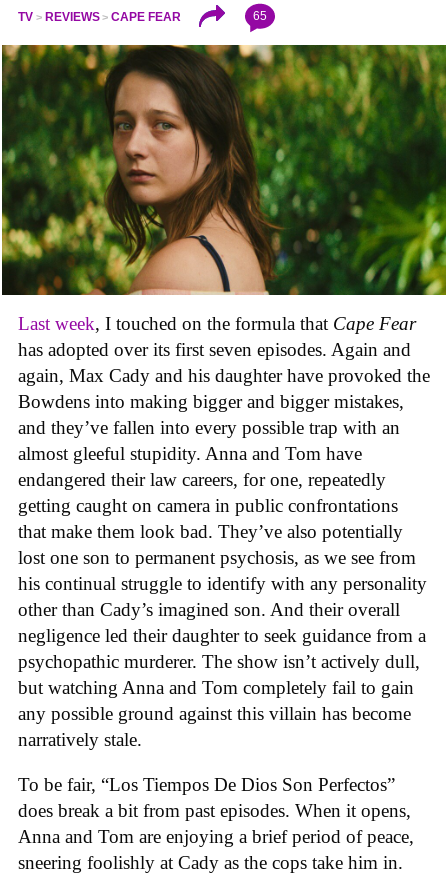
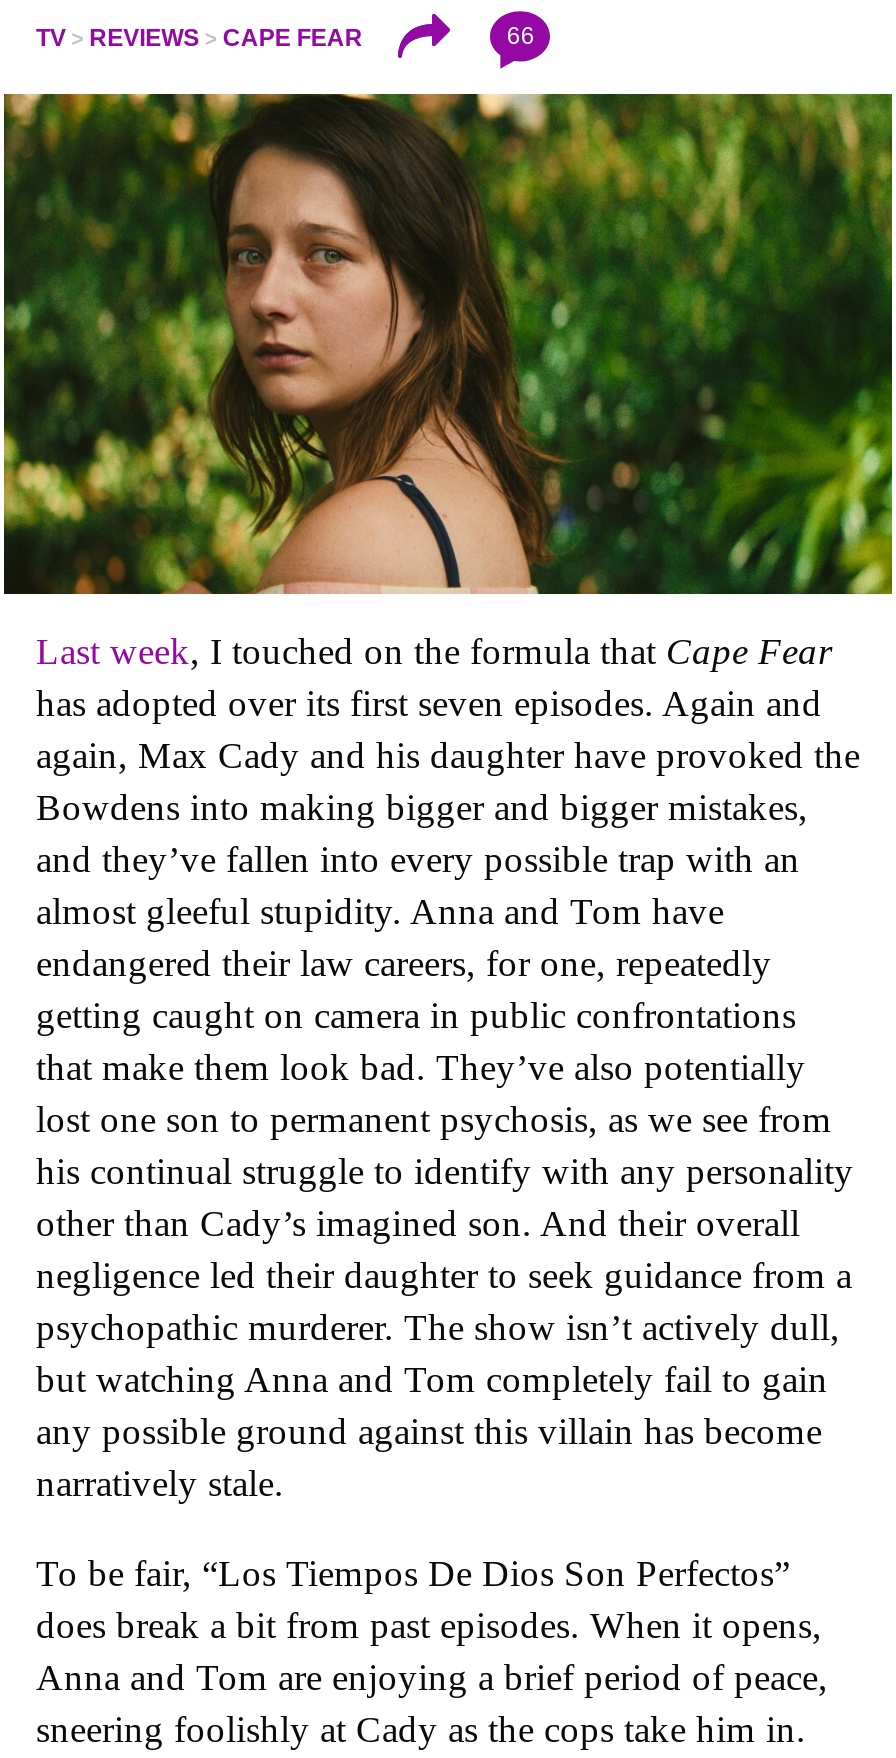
[253,9,267,23] 65 -> [507,23,535,51] 66

